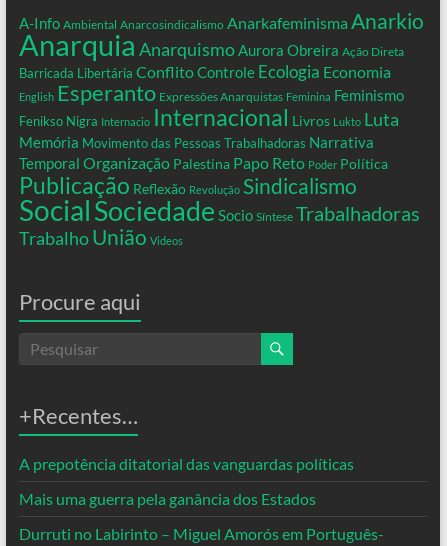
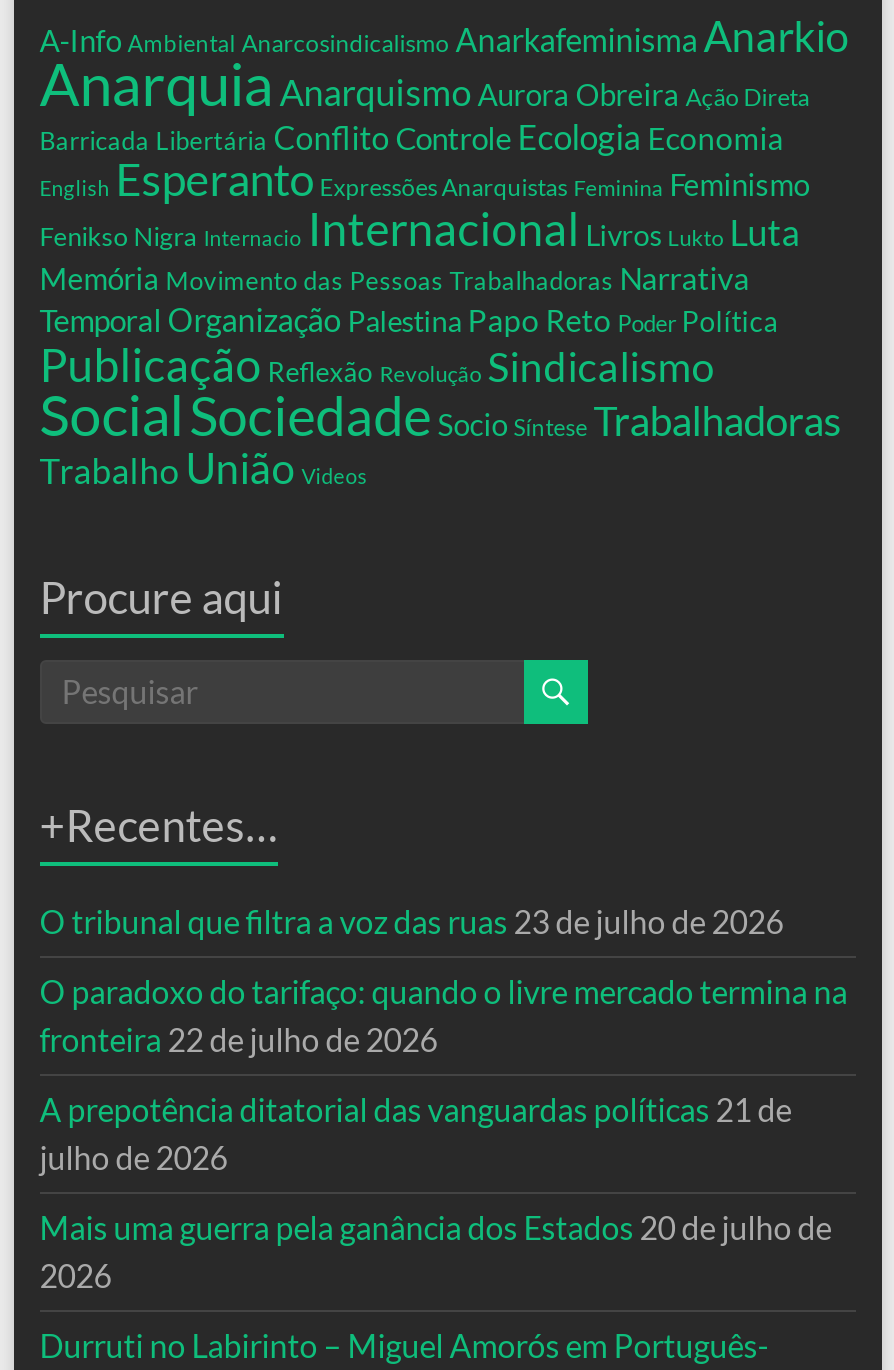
[19,454,354,508] A prepotência ditatorial das vanguardas políticas | Mais uma guerra pela ganância dos Estados -> [40,902,848,1294] O tribunal que filtra a voz das ruas 23 de julho de 2026 | O paradoxo do tarifaço: quando o livre mercado termina na | fronteira 22 de julho de 2026 | A prepotência ditatorial das vanguardas políticas 21 de | julho de 2026 | Mais uma guerra pela ganância dos Estados 20 de julho de | 2026

